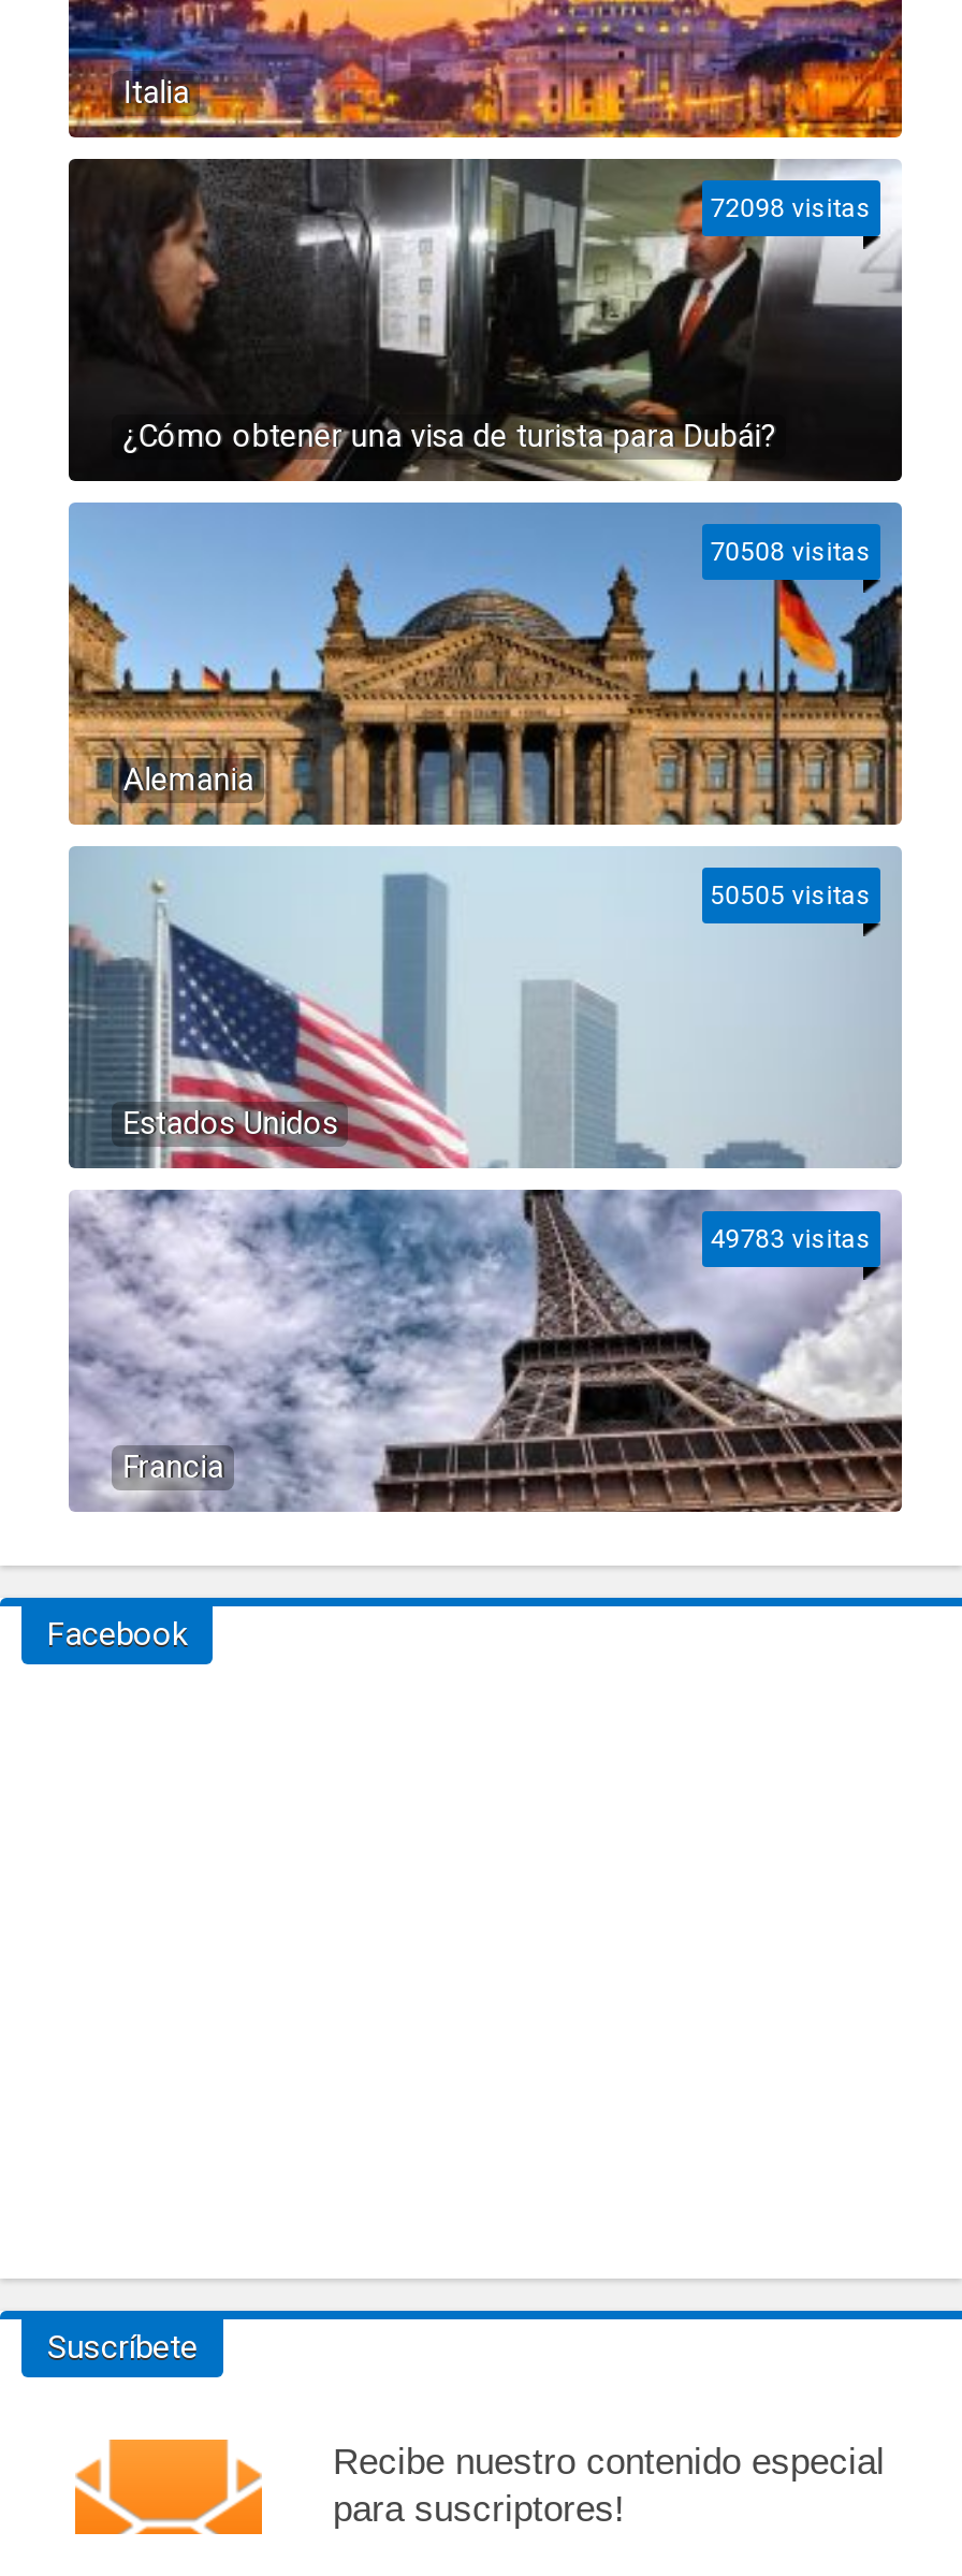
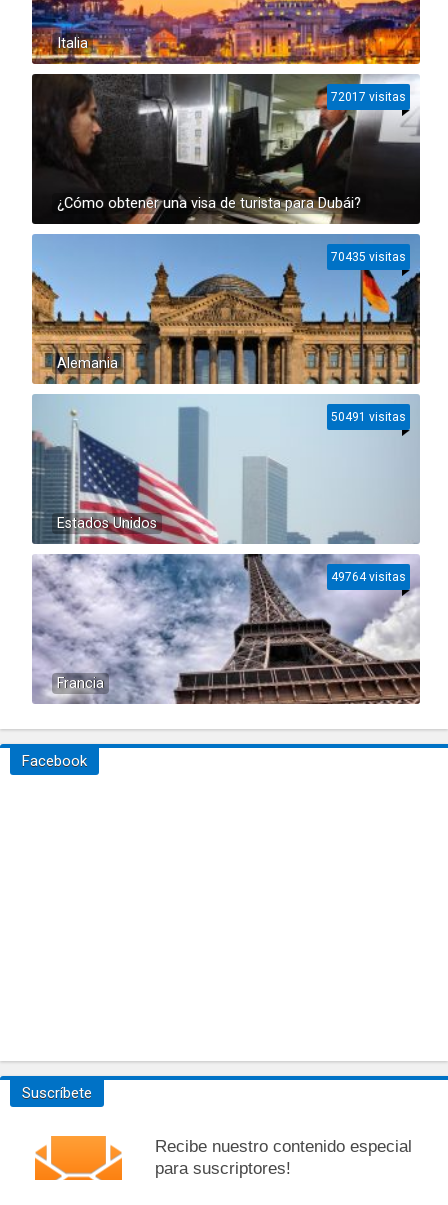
[710,193,871,223] 72098 visitas -> [331,90,406,104] 72017 visitas
[710,537,871,567] 70508 visitas -> [331,250,406,264] 70435 visitas
[710,881,871,911] 50505 visitas -> [331,410,406,424] 50491 visitas
[710,1224,871,1254] 49783 visitas -> [331,570,406,584] 49764 visitas

